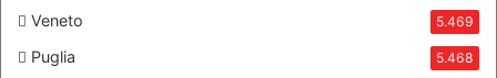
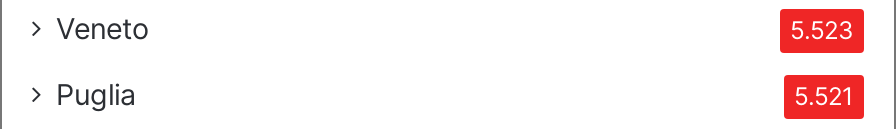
[436,13,474,30] 5.469 -> [790,15,854,45] 5.523
[436,49,474,66] 5.468 -> [794,81,854,111] 5.521

